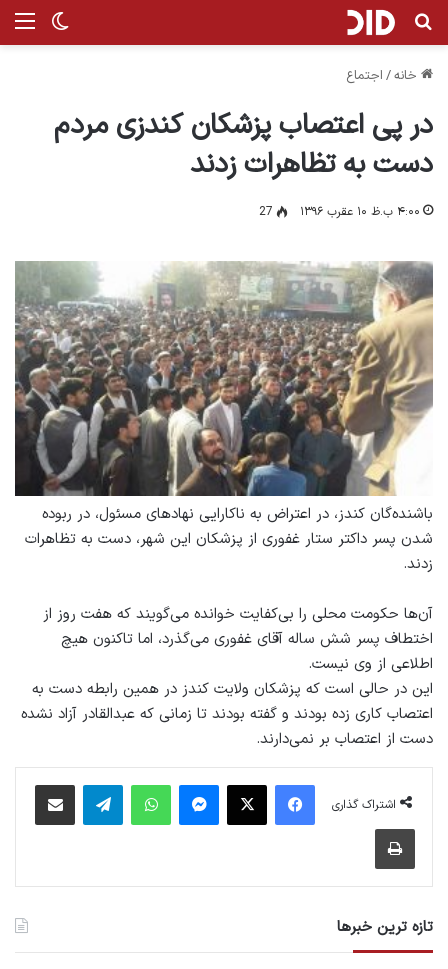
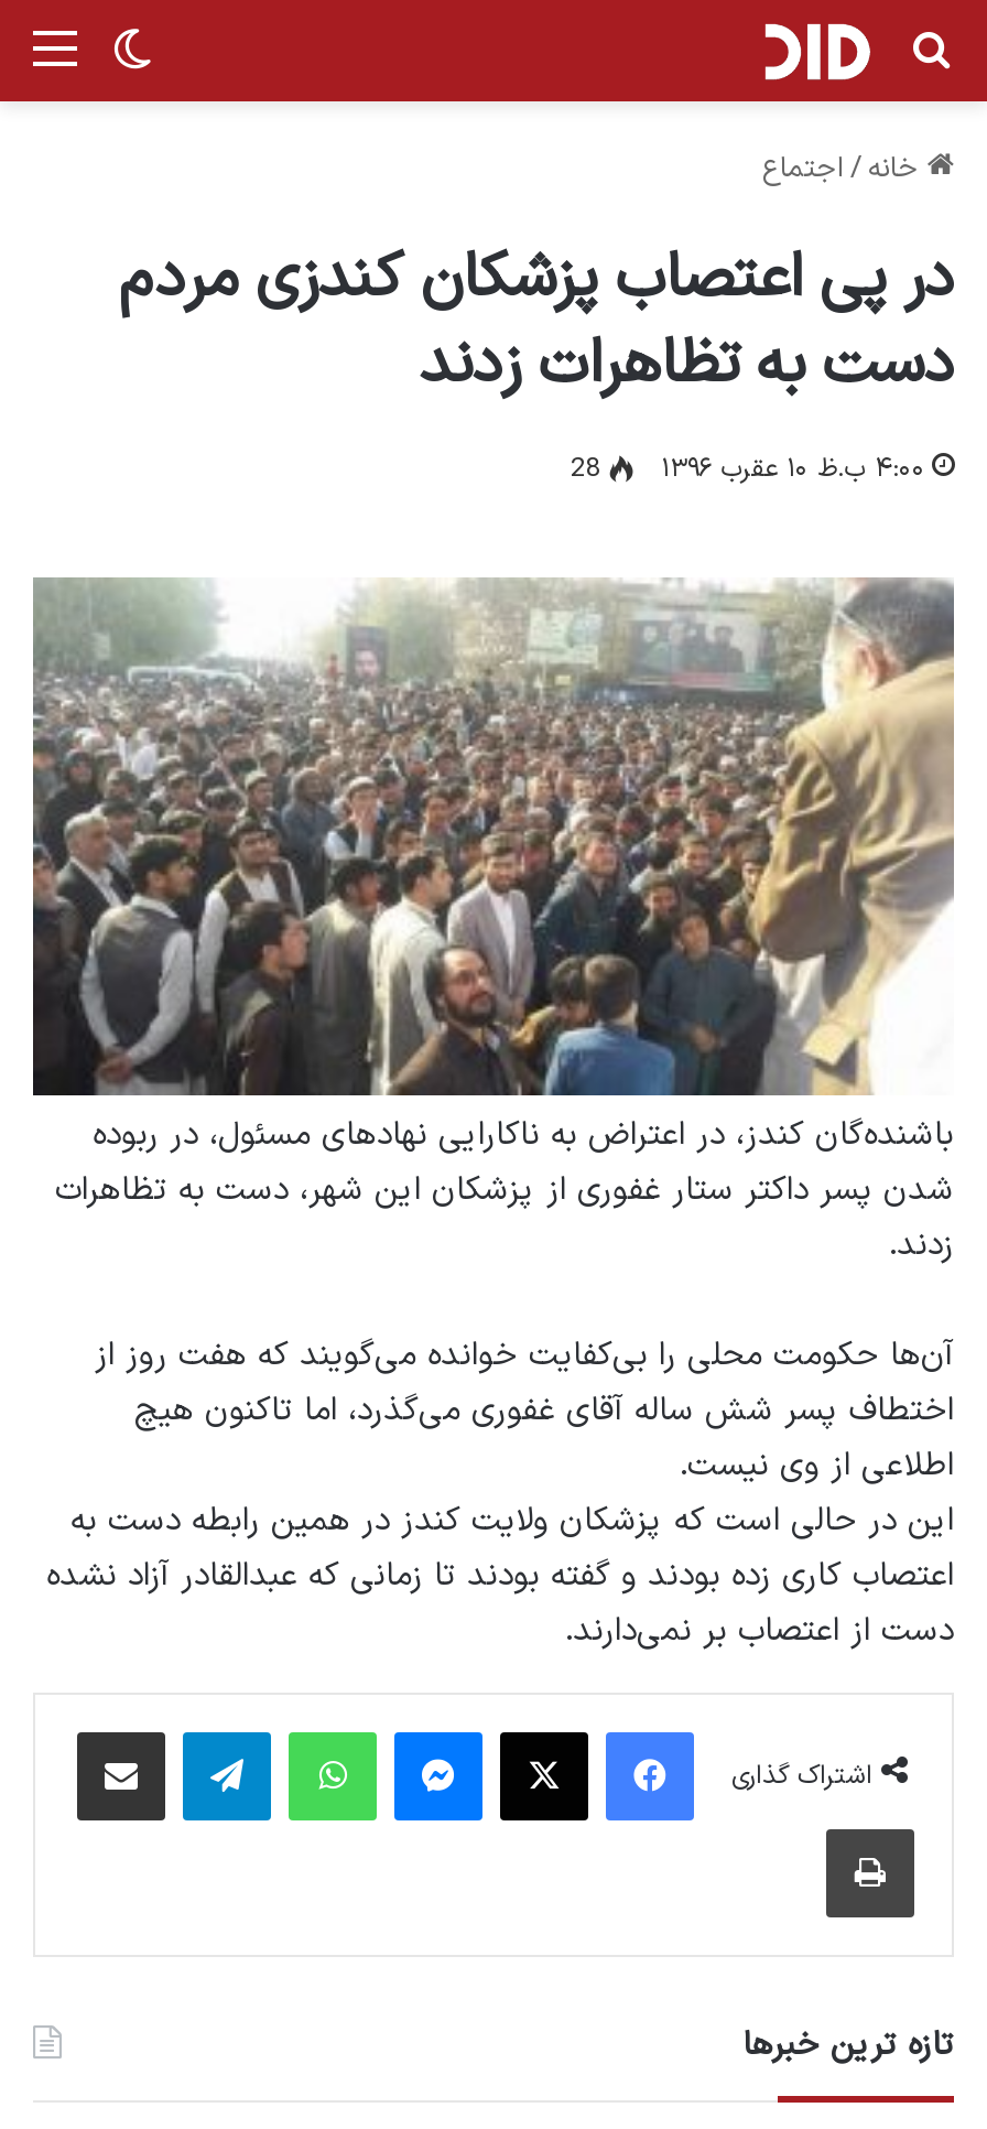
[259,203,273,221] 27 -> [571,450,601,489] 28

